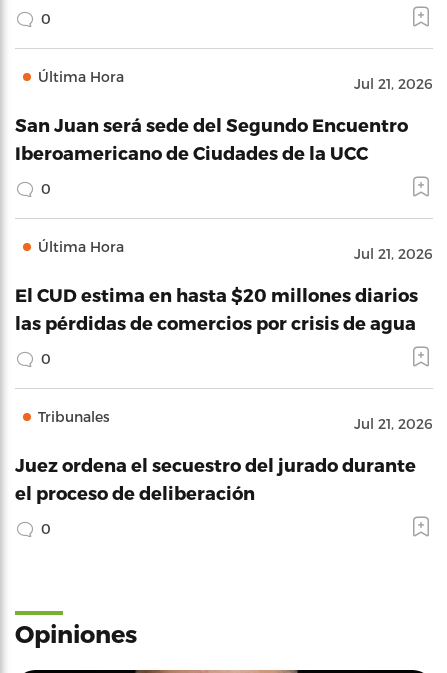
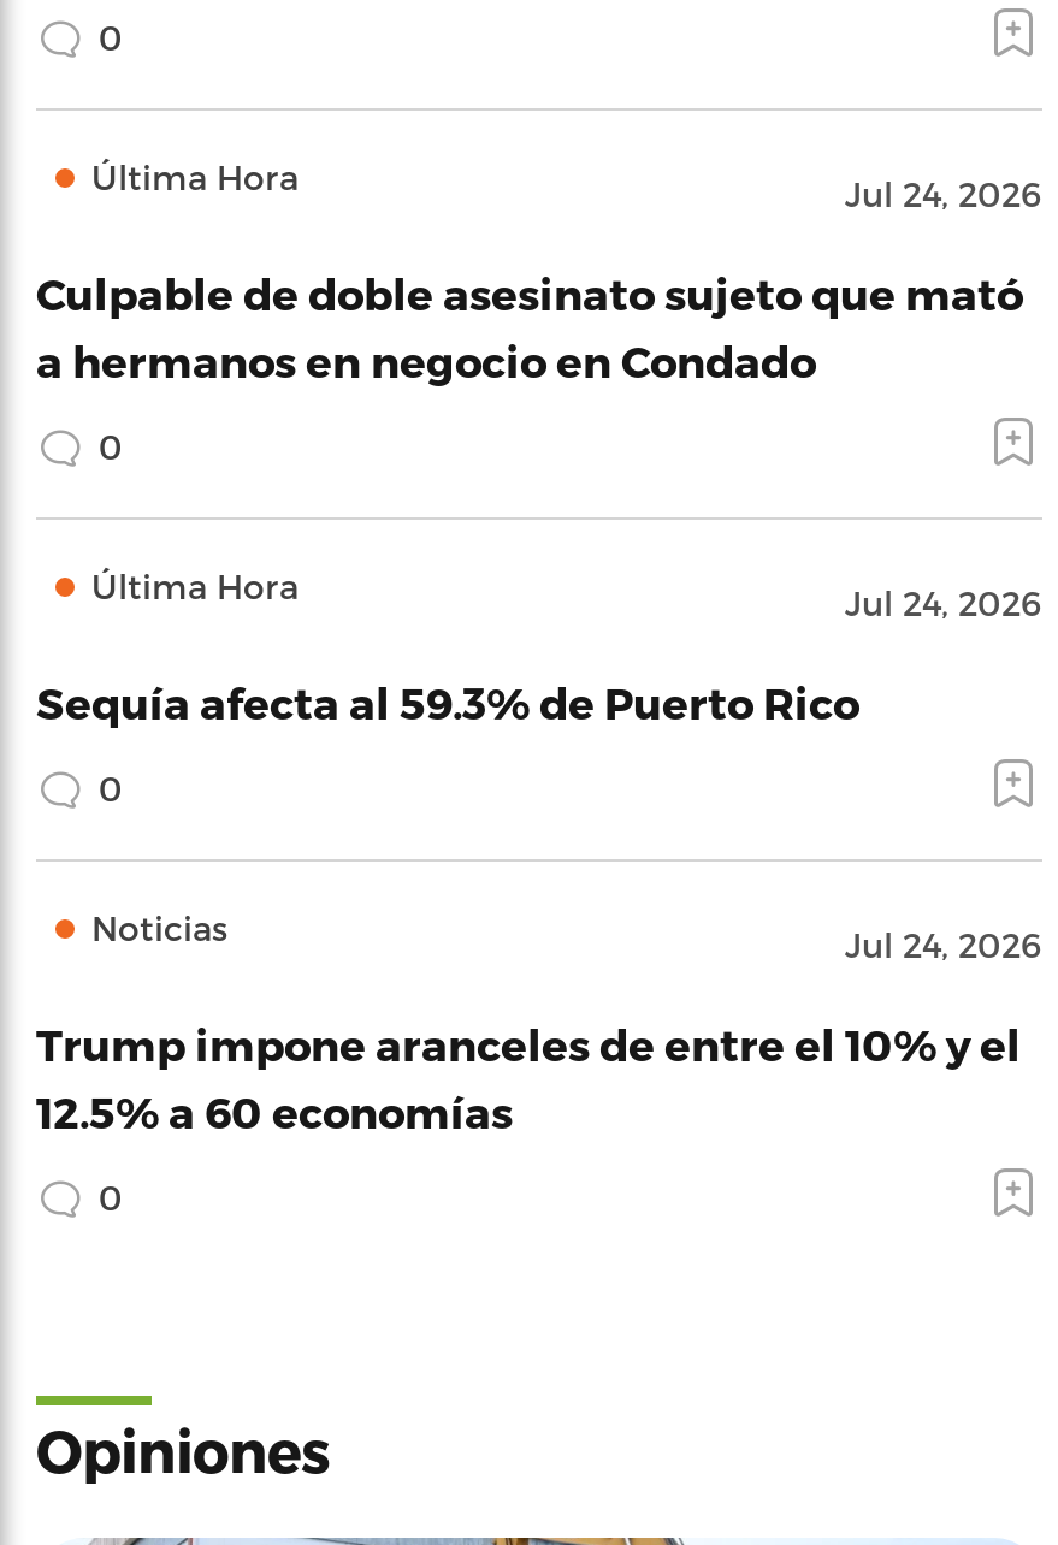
[354,75,433,92] Jul 21, 2026 -> [845,173,1042,214] Jul 24, 2026
[15,114,408,163] San Juan será sede del Segundo Encuentro | Iberoamericano de Ciudades de la UCC -> [36,267,1023,385] Culpable de doble asesinato sujeto que mató | a hermanos en negocio en Condado
[354,245,433,262] Jul 21, 2026 -> [845,582,1042,623] Jul 24, 2026
[15,284,418,333] El CUD estima en hasta $20 millones diarios | las pérdidas de comercios por crisis de agua -> [36,676,859,727] Sequía afecta al 59.3% de Puerto Rico
[38,408,433,432] Tribunales | Jul 21, 2026 -> [91,907,1042,965] Noticias | Jul 24, 2026
[15,454,416,503] Juez ordena el secuestro del jurado durante | el proceso de deliberación -> [36,1018,1021,1136] Trump impone aranceles de entre el 10% y el | 12.5% a 60 economías

